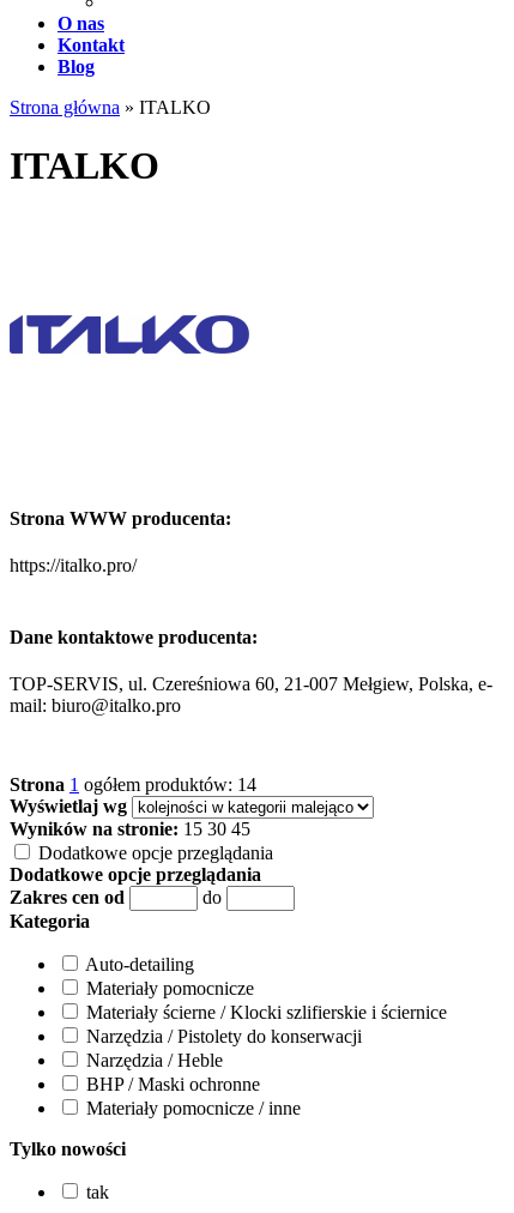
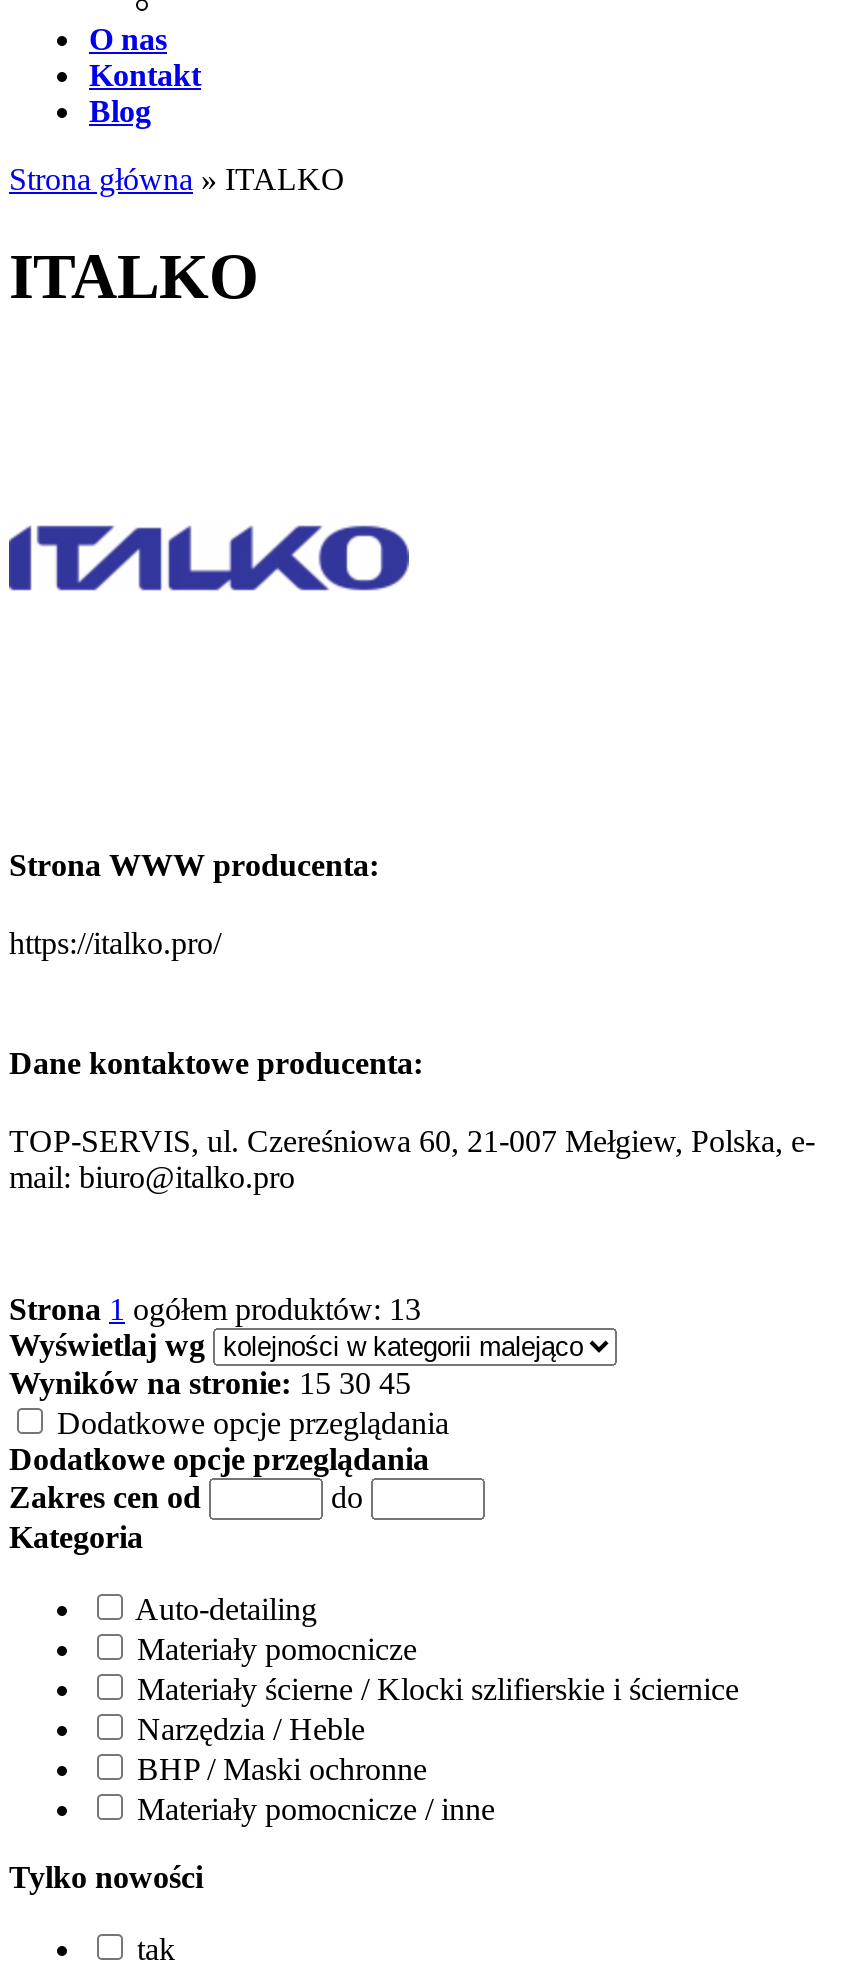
[10,774,256,795] Strona 1 ogółem produktów: 14 -> [9,1292,421,1326] Strona 1 ogółem produktów: 13
[86,1026,362,1046] Narzędzia / Pistolety do konserwacji -> none

